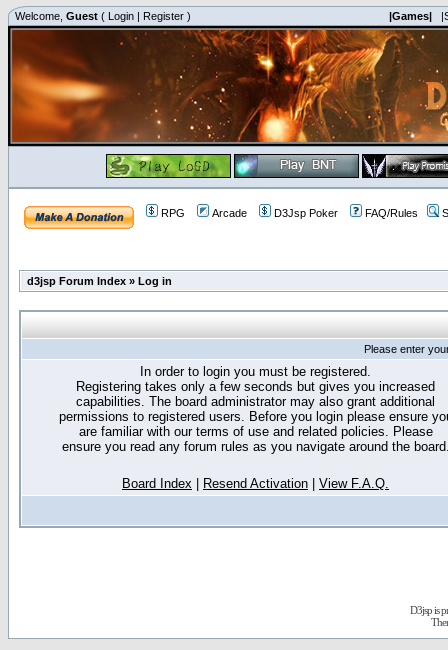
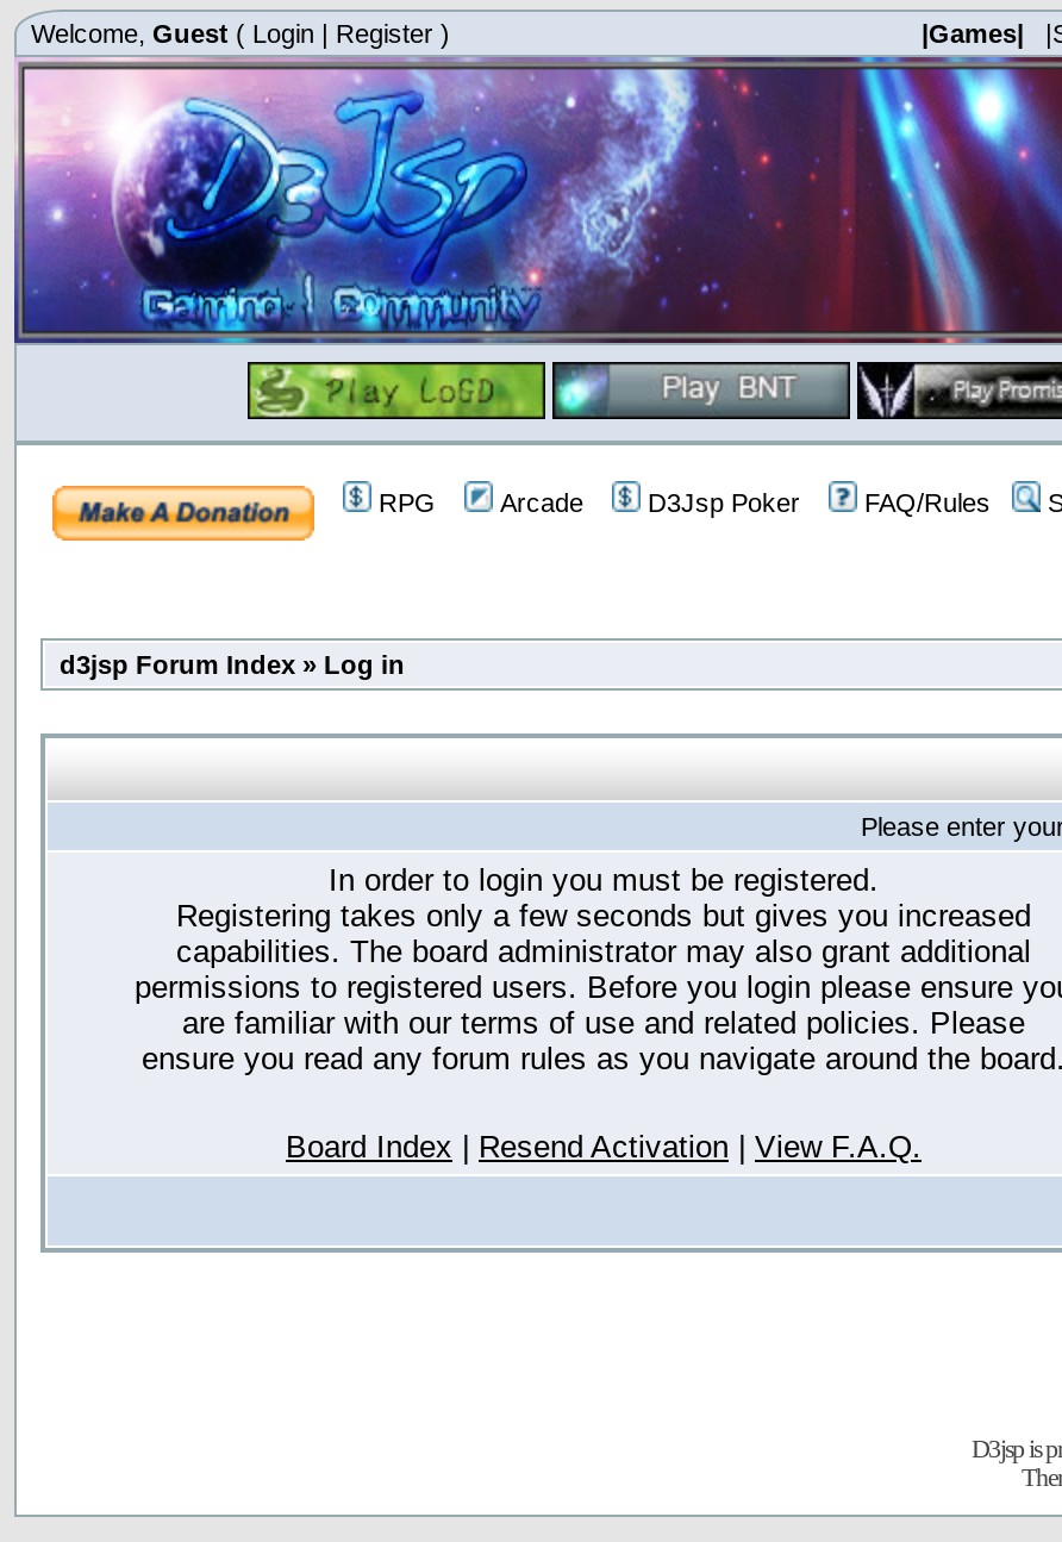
[7,25,445,147] [image] -> [12,55,1055,345] [image]

